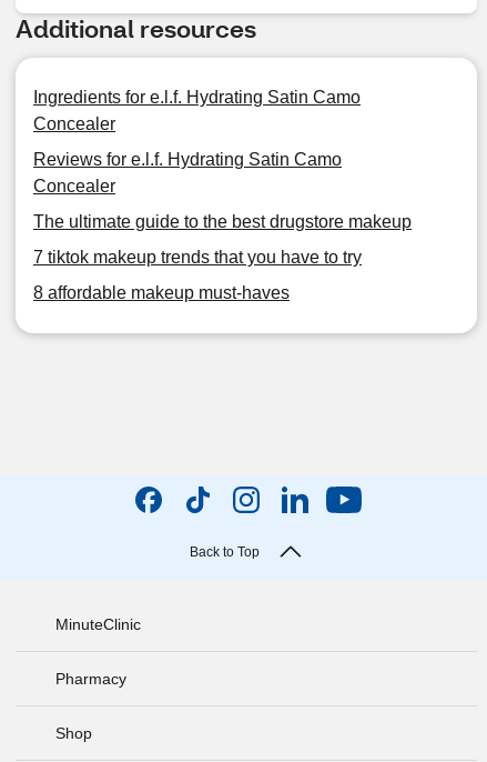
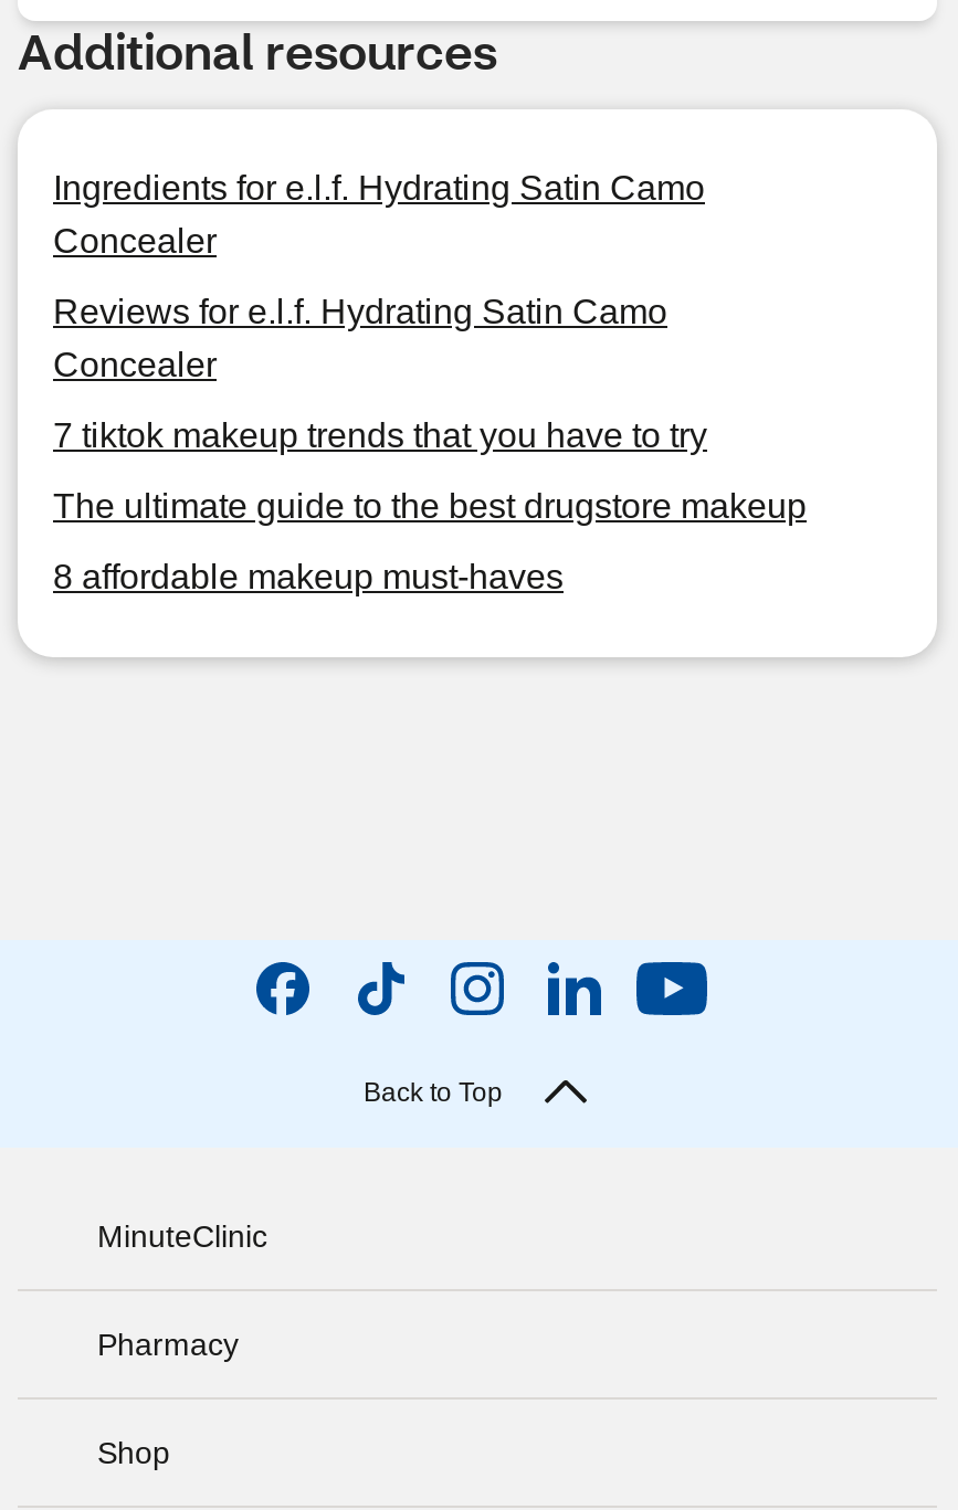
moved [33,212,412,231] -> [53,487,807,525]: The ultimate guide to the best drugstore makeup
moved [33,248,362,267] -> [53,416,707,454]: 7 tiktok makeup trends that you have to try

